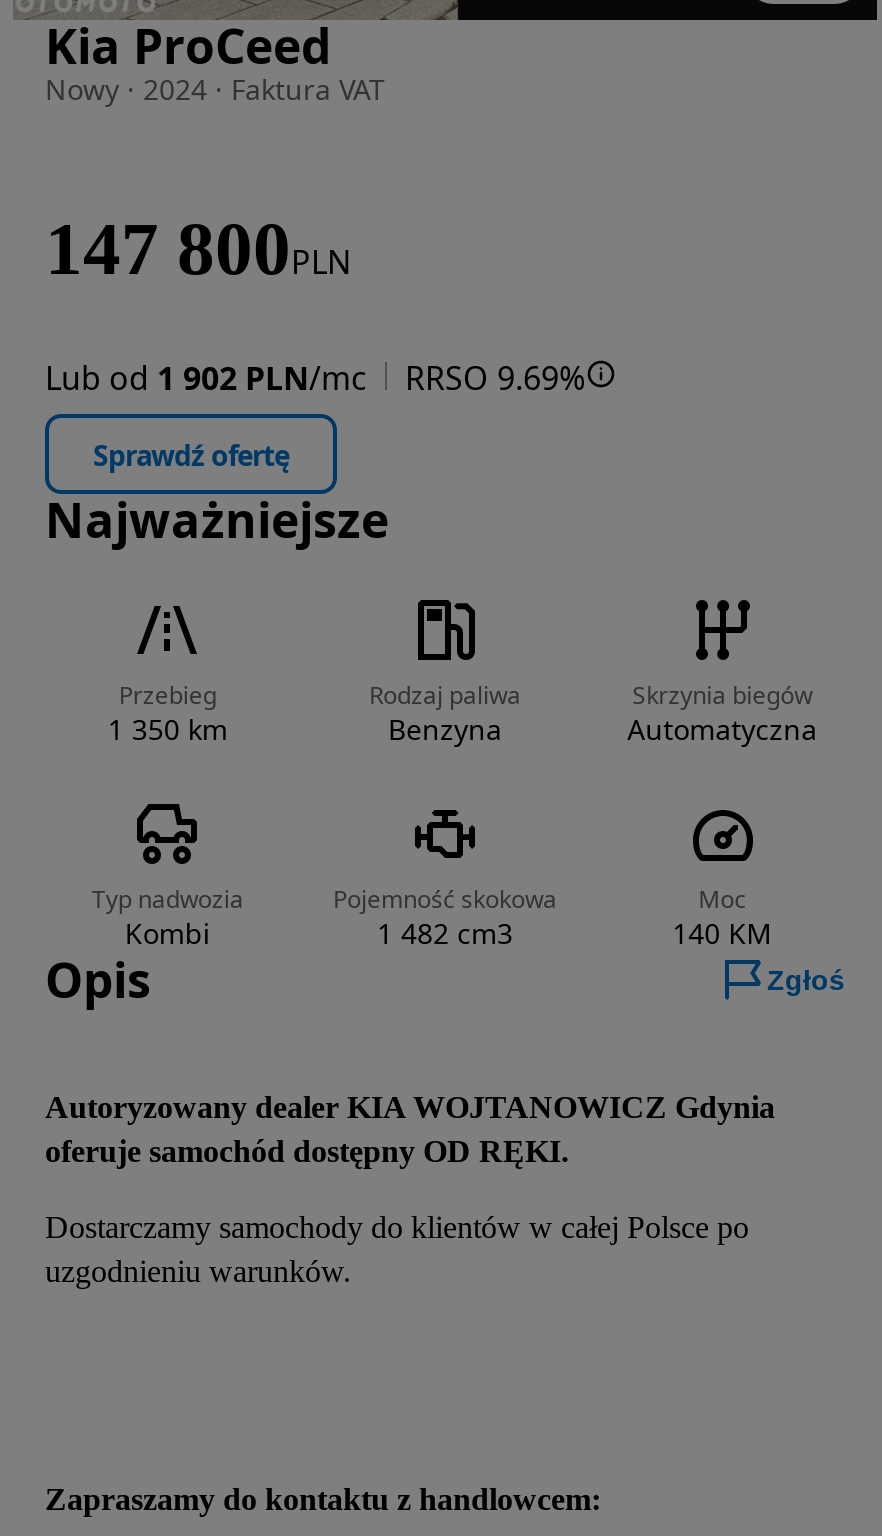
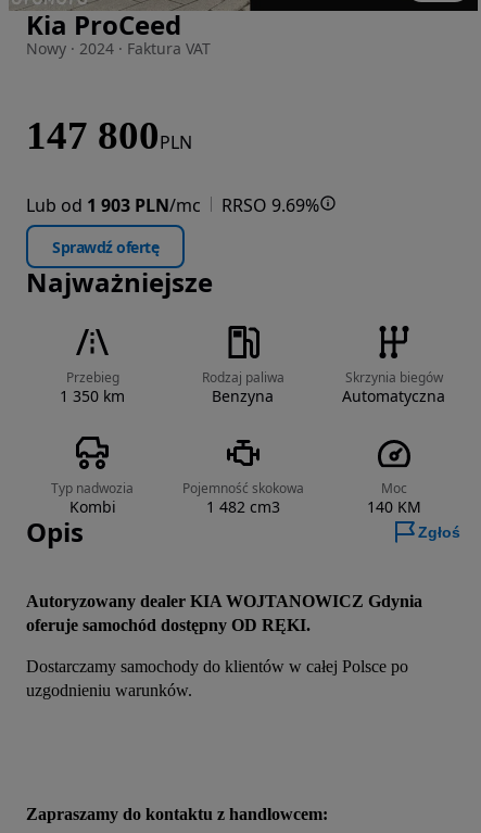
[45,356,585,400] Lub od 1 902 PLN/mc RRSO 9.69% -> [26,193,319,217] Lub od 1 903 PLN/mc RRSO 9.69%

